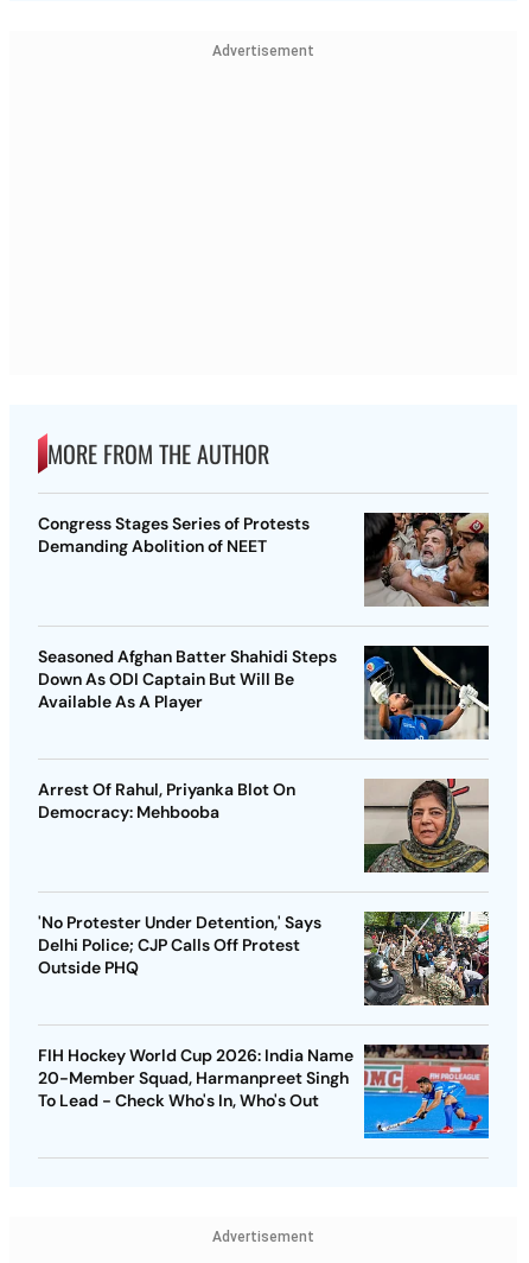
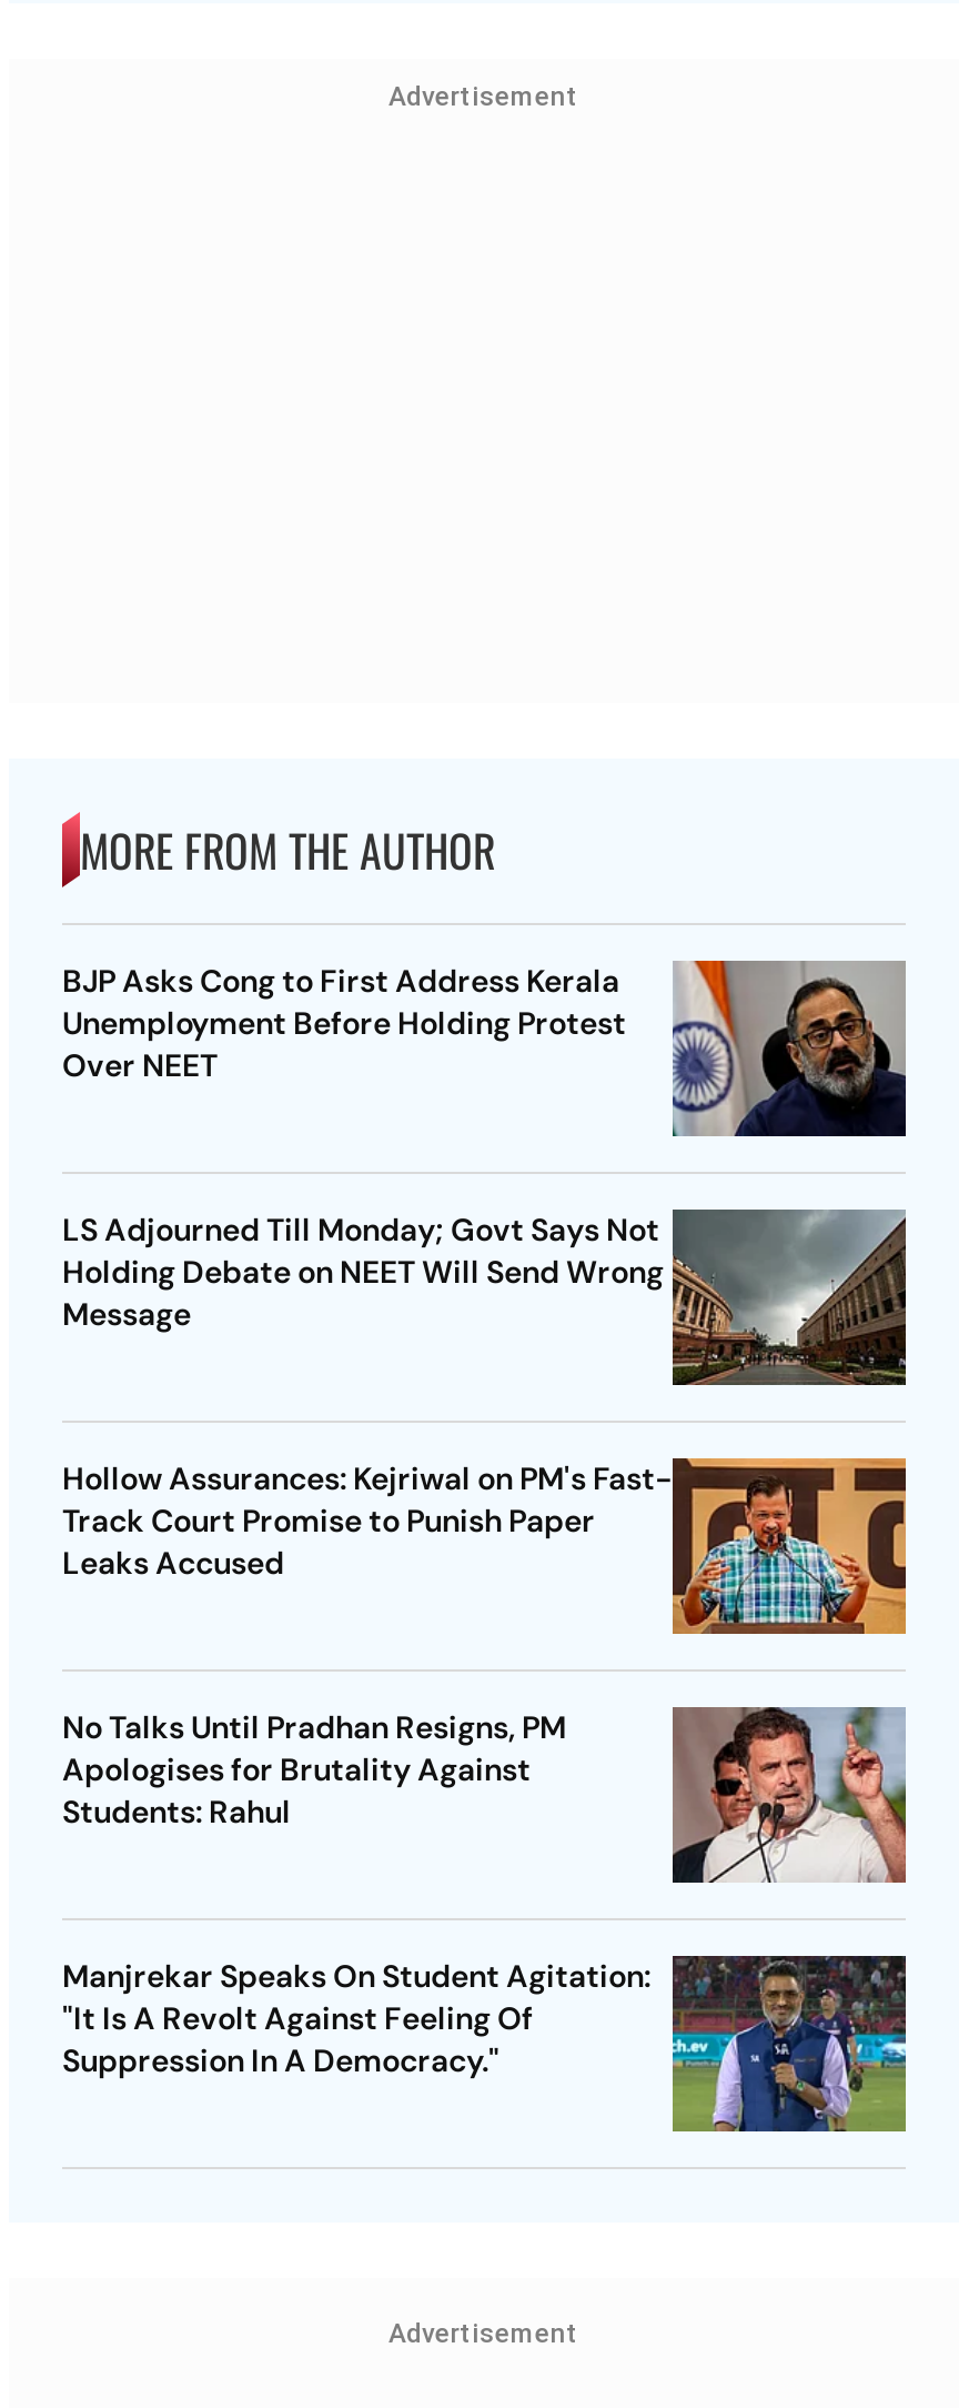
[38,513,310,557] Congress Stages Series of Protests | Demanding Abolition of NEET -> [62,960,626,1085] BJP Asks Cong to First Address Kerala | Unemployment Before Holding Protest | Over NEET
[363,512,490,607] [image] -> [670,957,906,1137] [image]
[38,645,489,741] [image] | Seasoned Afghan Batter Shahidi Steps | Down As ODI Captain But Will Be | Available As A Player -> [62,1208,906,1386] [image] | LS Adjourned Till Monday; Govt Says Not | Holding Debate on NEET Will Send Wrong | Message
[38,779,295,823] Arrest Of Rahul, Priyanka Blot On | Democracy: Mehbooba -> [62,1458,673,1582] Hollow Assurances: Kejriwal on PM's Fast- | Track Court Promise to Punish Paper | Leaks Accused
[363,779,490,874] [image] -> [670,1457,908,1635] [image]
[38,912,321,978] 'No Protester Under Detention,' Says | Delhi Police; CJP Calls Off Protest | Outside PHQ -> [62,1707,566,1831] No Talks Until Pradhan Resigns, PM | Apologises for Brutality Against | Students: Rahul
[364,910,490,1007] [image] -> [673,1706,908,1884] [image]
[38,1043,490,1140] [image] | FIH Hockey World Cup 2026: India Name | 20-Member Squad, Harmanpreet Singh | To Lead - Check Who's In, Who's Out -> [62,1955,908,2135] [image] | Manjrekar Speaks On Student Agitation: | "It Is A Revolt Against Feeling Of | Suppression In A Democracy."

